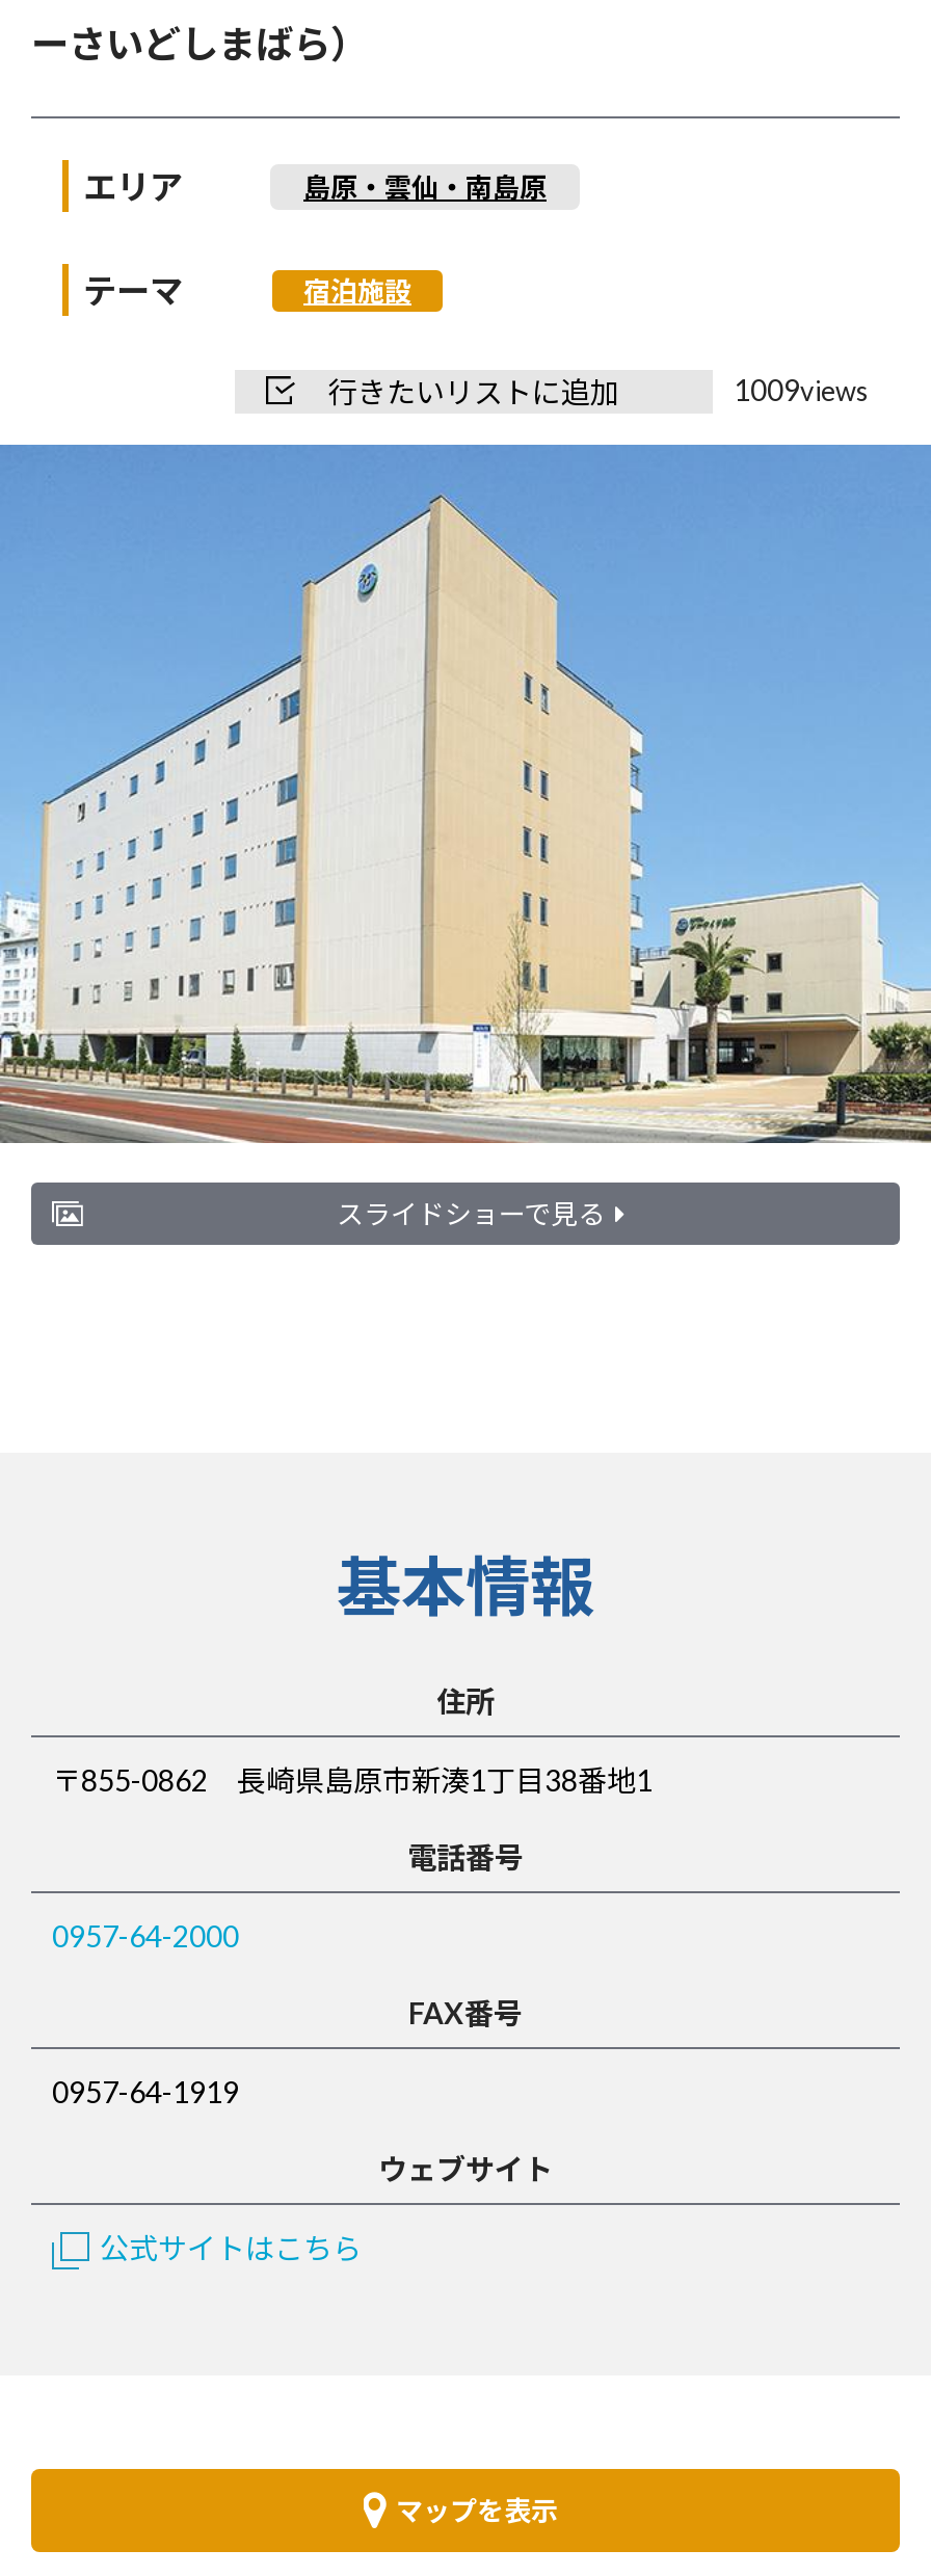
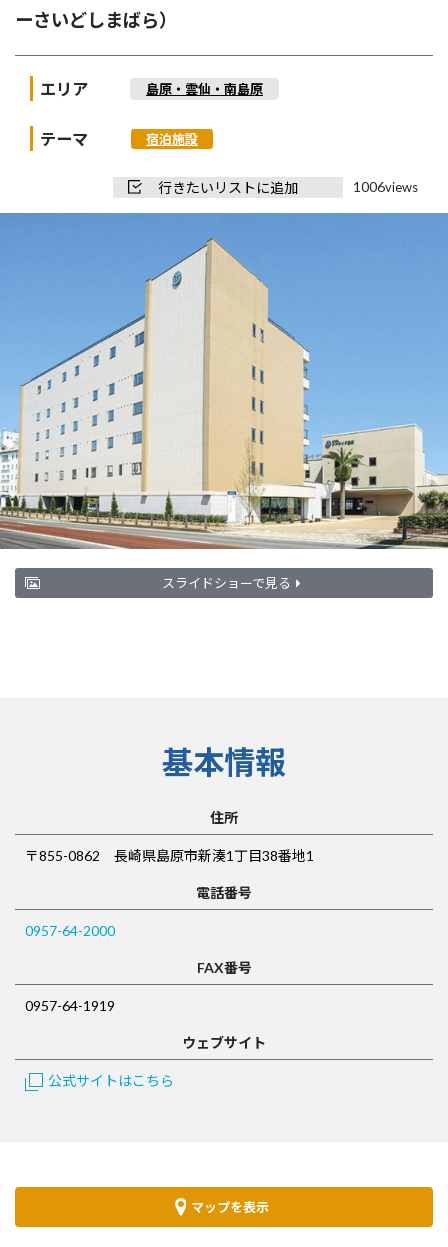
[734,372,869,407] 1009views -> [353,178,418,195] 1006views

